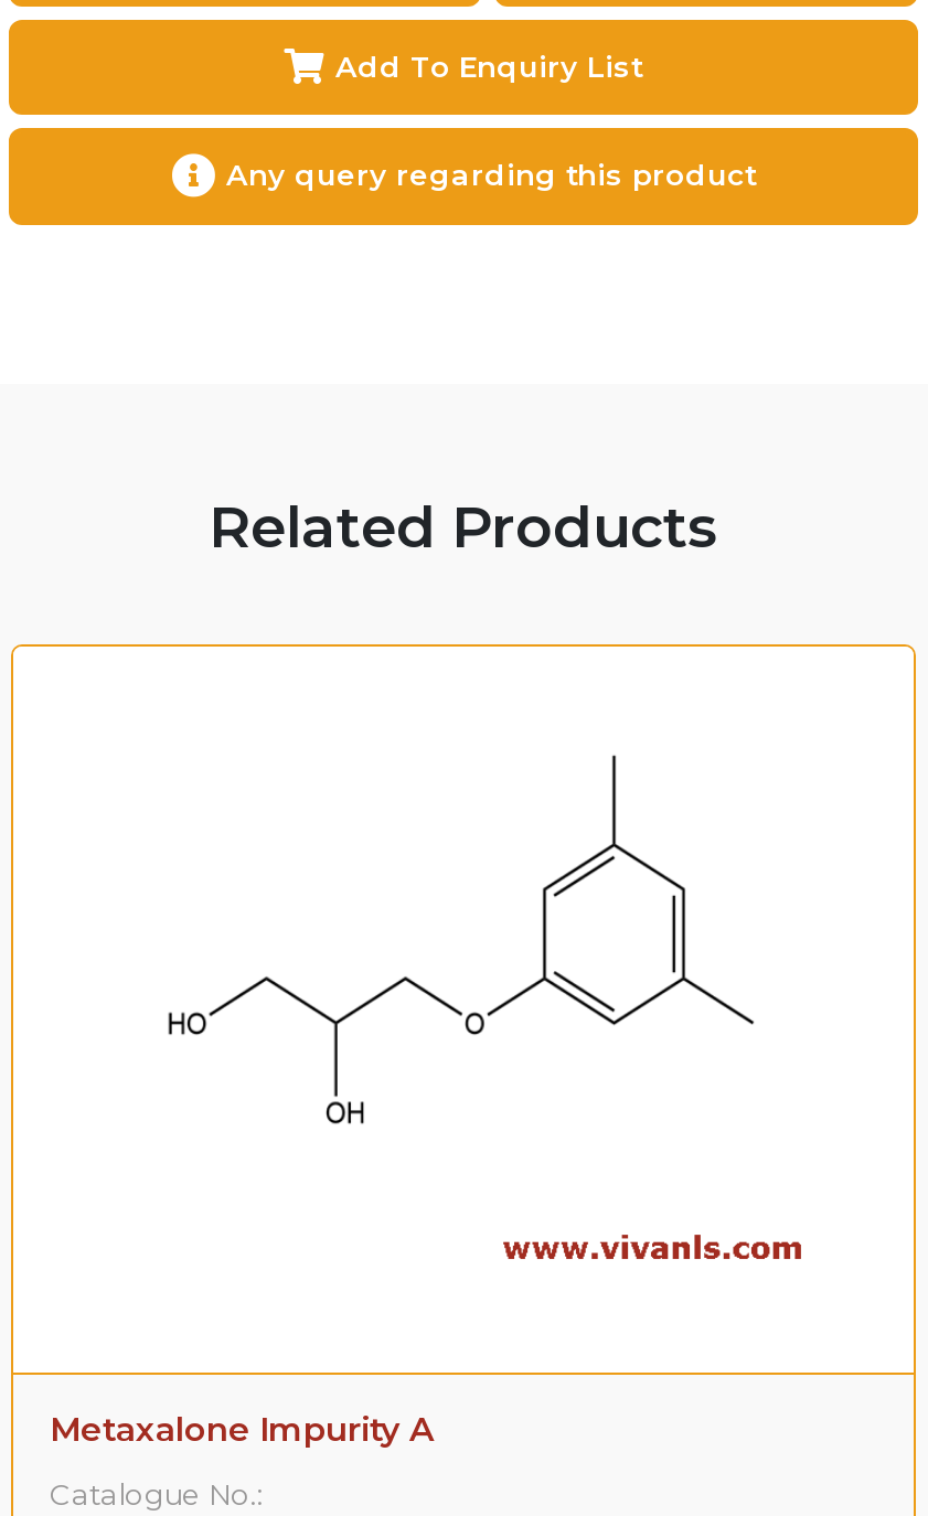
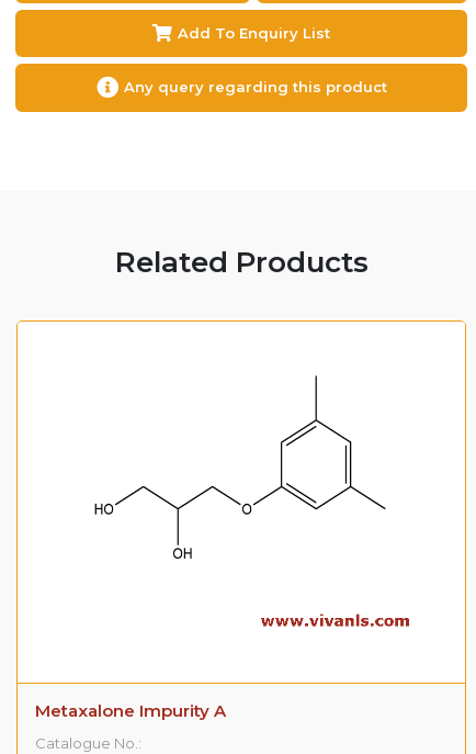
[50,1407,434,1449] Metaxalone Impurity B -> [36,700,226,721] Metaxalone Impurity A

